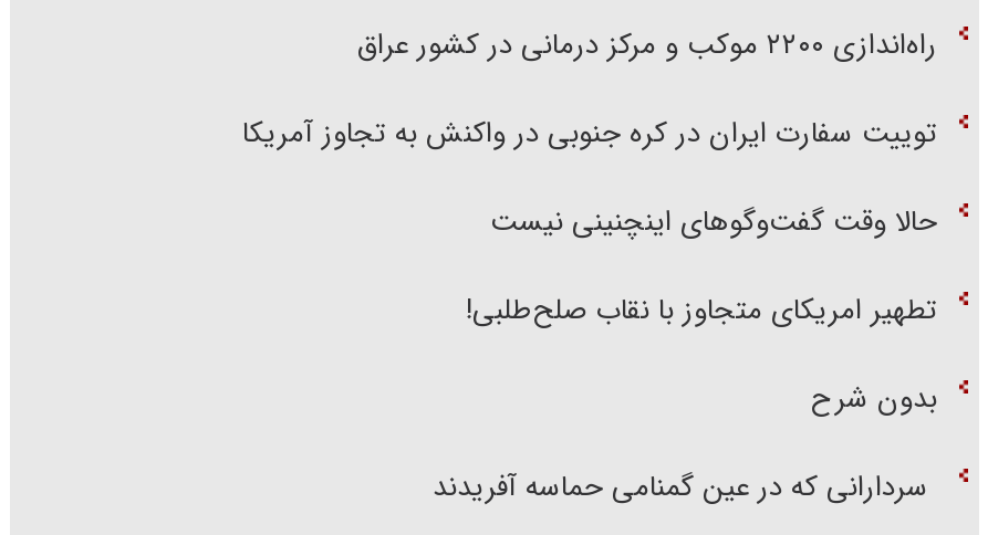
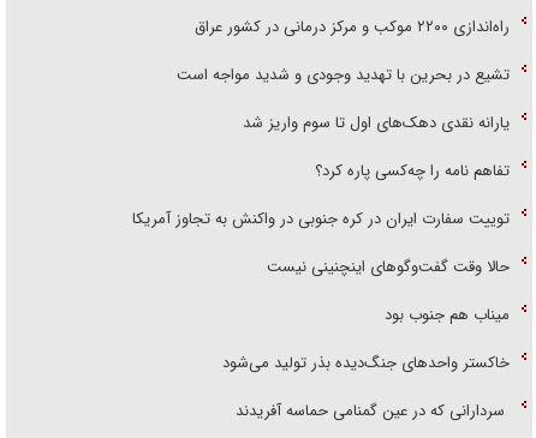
none -> [177,63,510,184] تشیع در بحرین با تهدید وجودی و شدید مواجه است | یارانه نقدی دهک‌های اول تا سوم واریز شد | تفاهم نامه را چه‌کسی پاره کرد؟
[466,288,937,334] تطهیر امریکای متجاوز با نقاب صلح‌طلبی! -> [385,303,510,328] میناب هم جنوب بود
[811,376,937,422] بدون شرح -> [222,351,510,376] خاکستر واحد‌های جنگ‌دیده بذر تولید می‌شود

